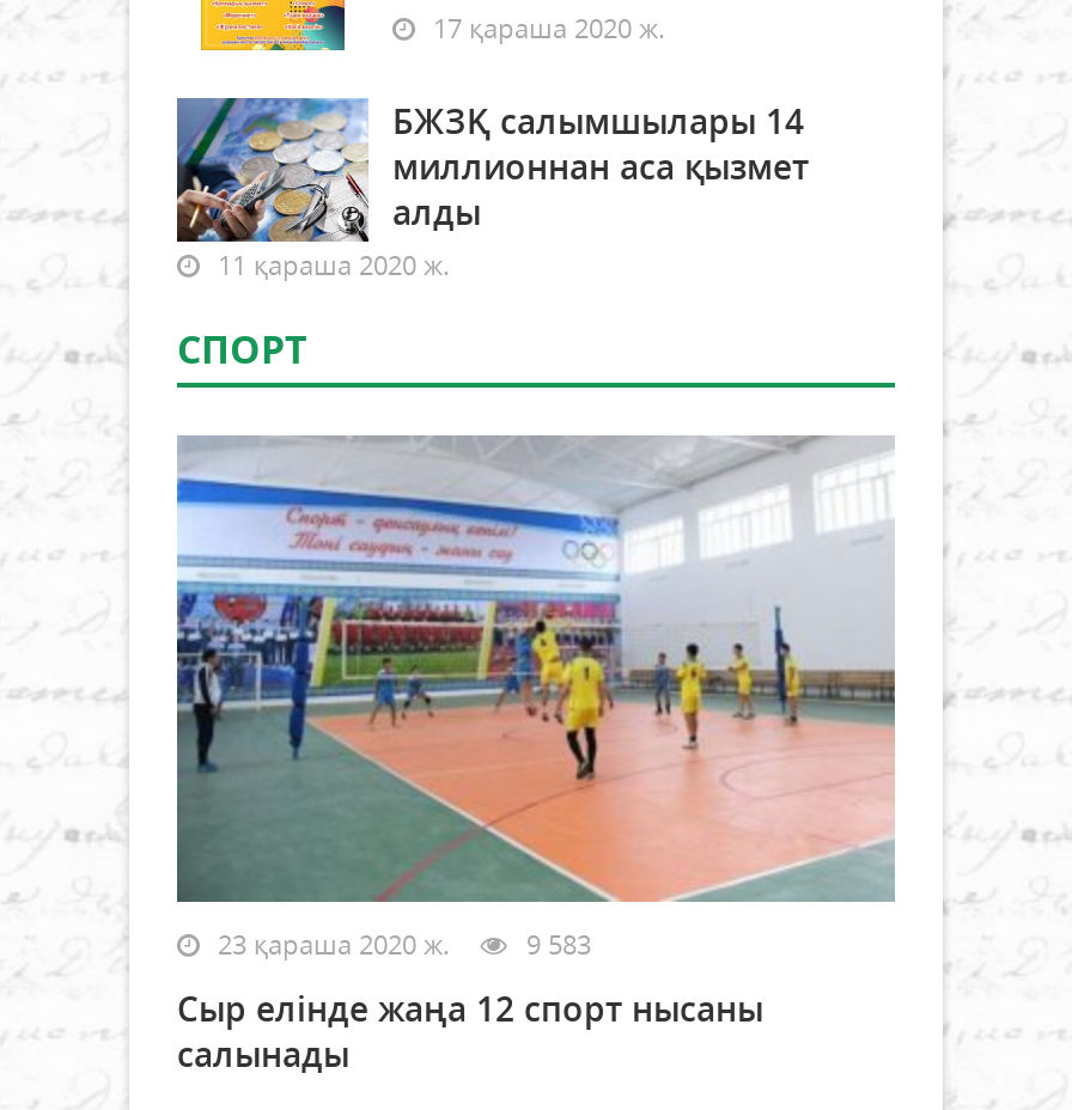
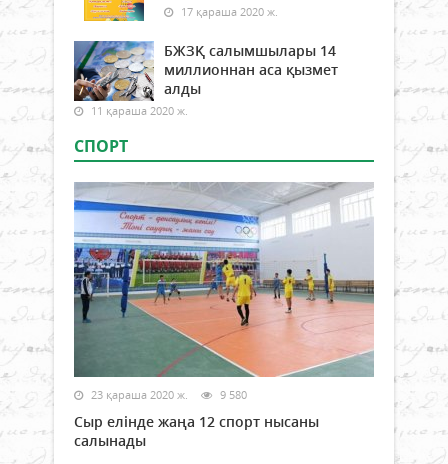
[211,925,591,961] 23 қараша 2020 ж. 9 583 -> [88,387,247,402] 23 қараша 2020 ж. 9 580

